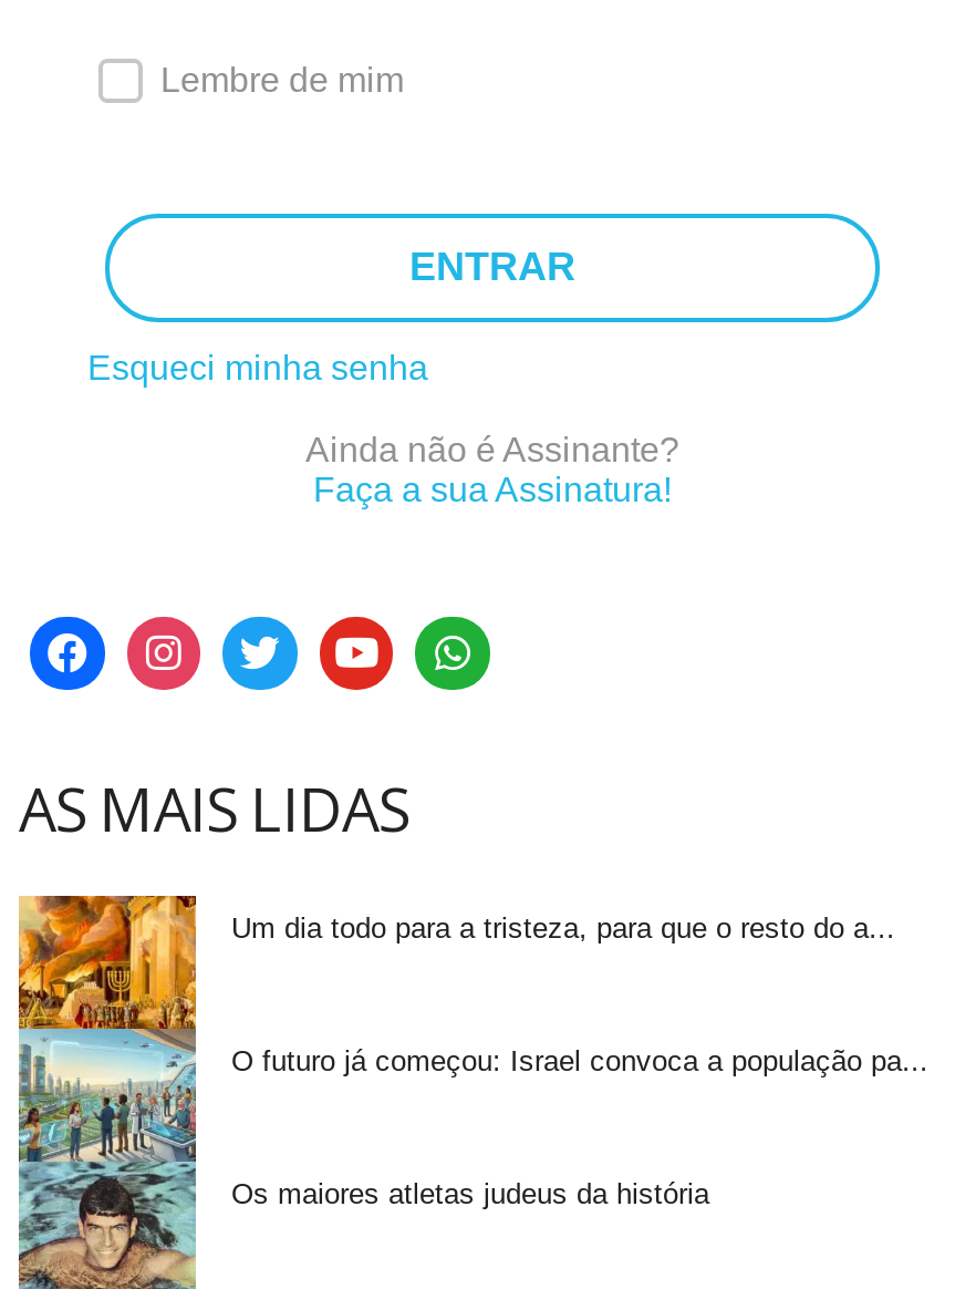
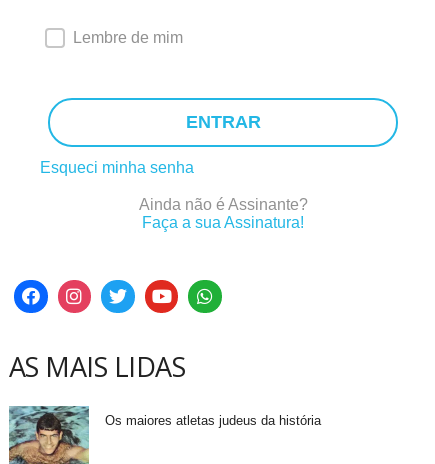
[17,891,895,1162] [image] | Um dia todo para a tristeza, para que o resto do a... -> none
[231,1045,928,1078] O futuro já começou: Israel convoca a população pa... -> none

